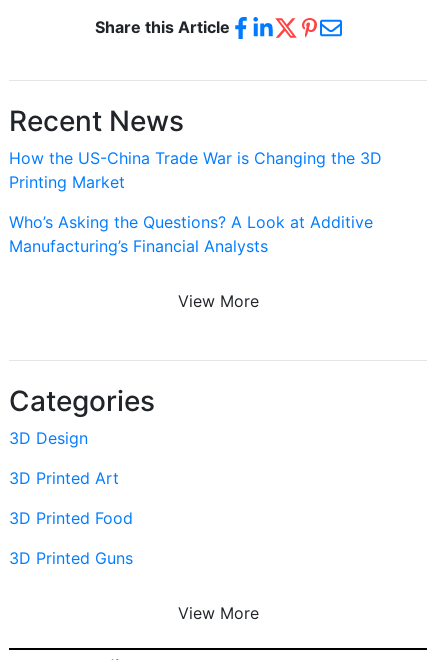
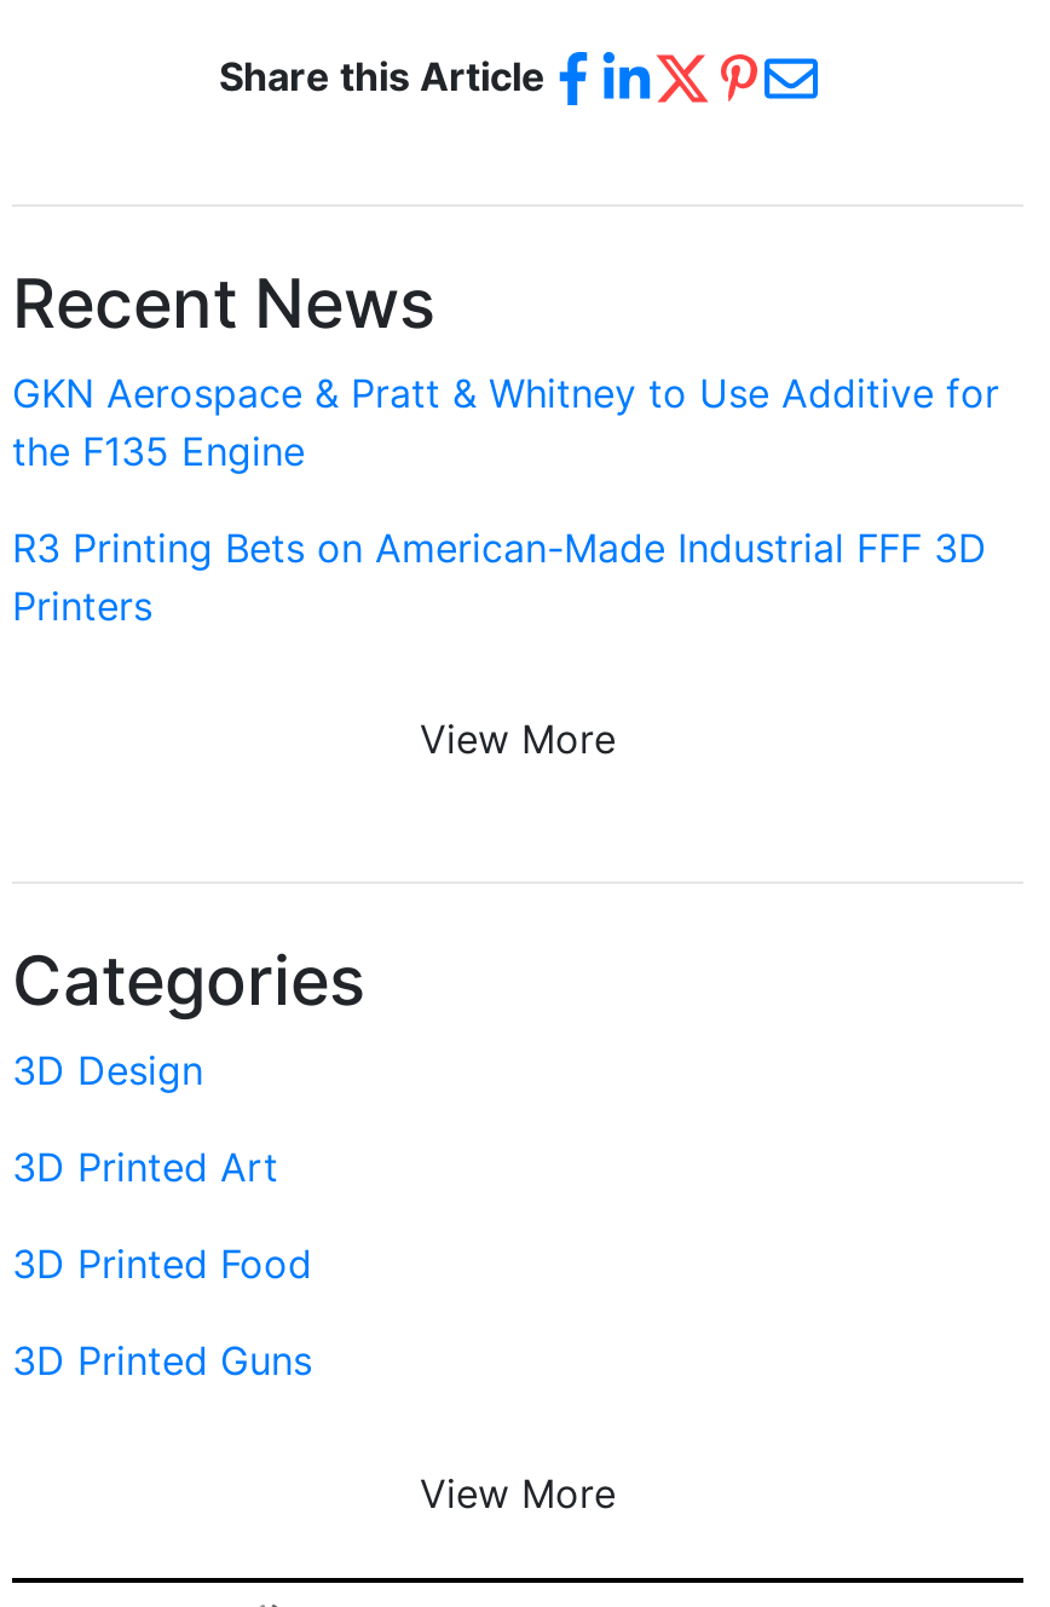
[9,148,382,192] How the US-China Trade War is Changing the 3D | Printing Market -> [12,368,999,474] GKN Aerospace & Pratt & Whitney to Use Additive for | the F135 Engine
[9,212,373,256] Who’s Asking the Questions? A Look at Additive | Manufacturing’s Financial Analysts -> [12,523,987,629] R3 Printing Bets on American-Made Industrial FFF 3D | Printers

